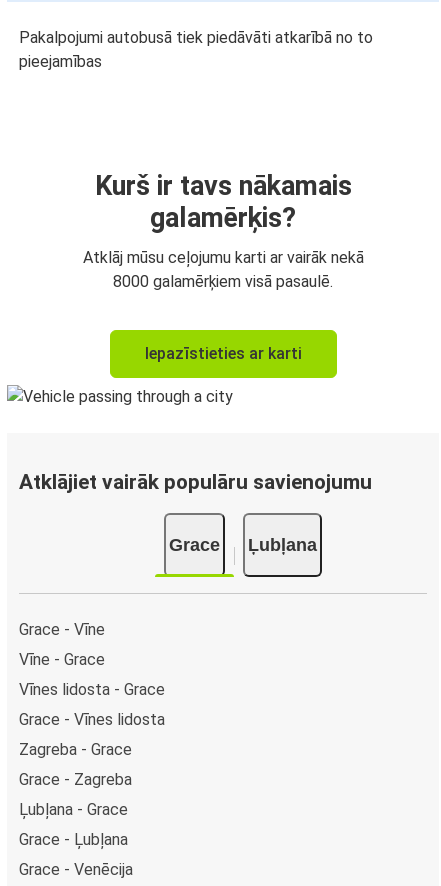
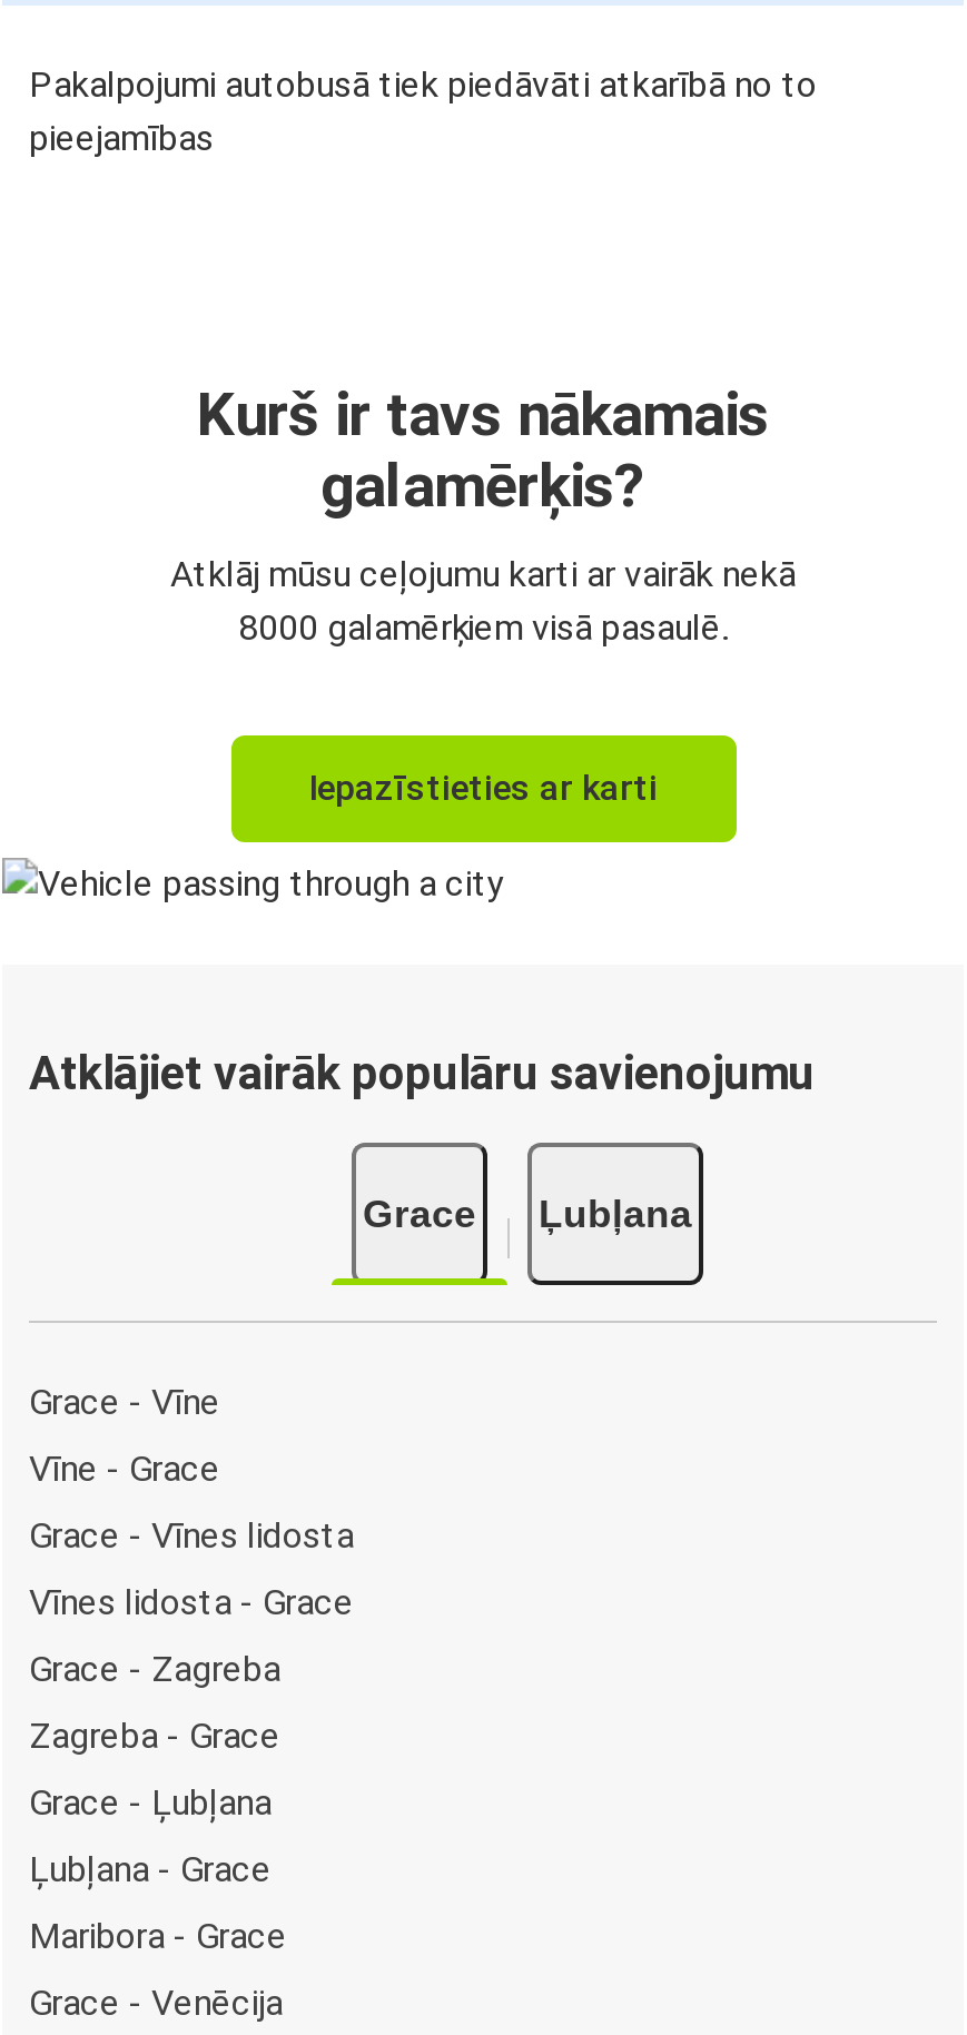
moved [19,710,165,729] -> [29,1515,354,1557]: Grace - Vīnes lidosta
moved [19,770,132,789] -> [29,1648,280,1691]: Grace - Zagreba
none -> [29,1916,287,1958] Maribora - Grace
moved [19,830,128,849] -> [29,1782,272,1824]: Grace - Ļubļana

